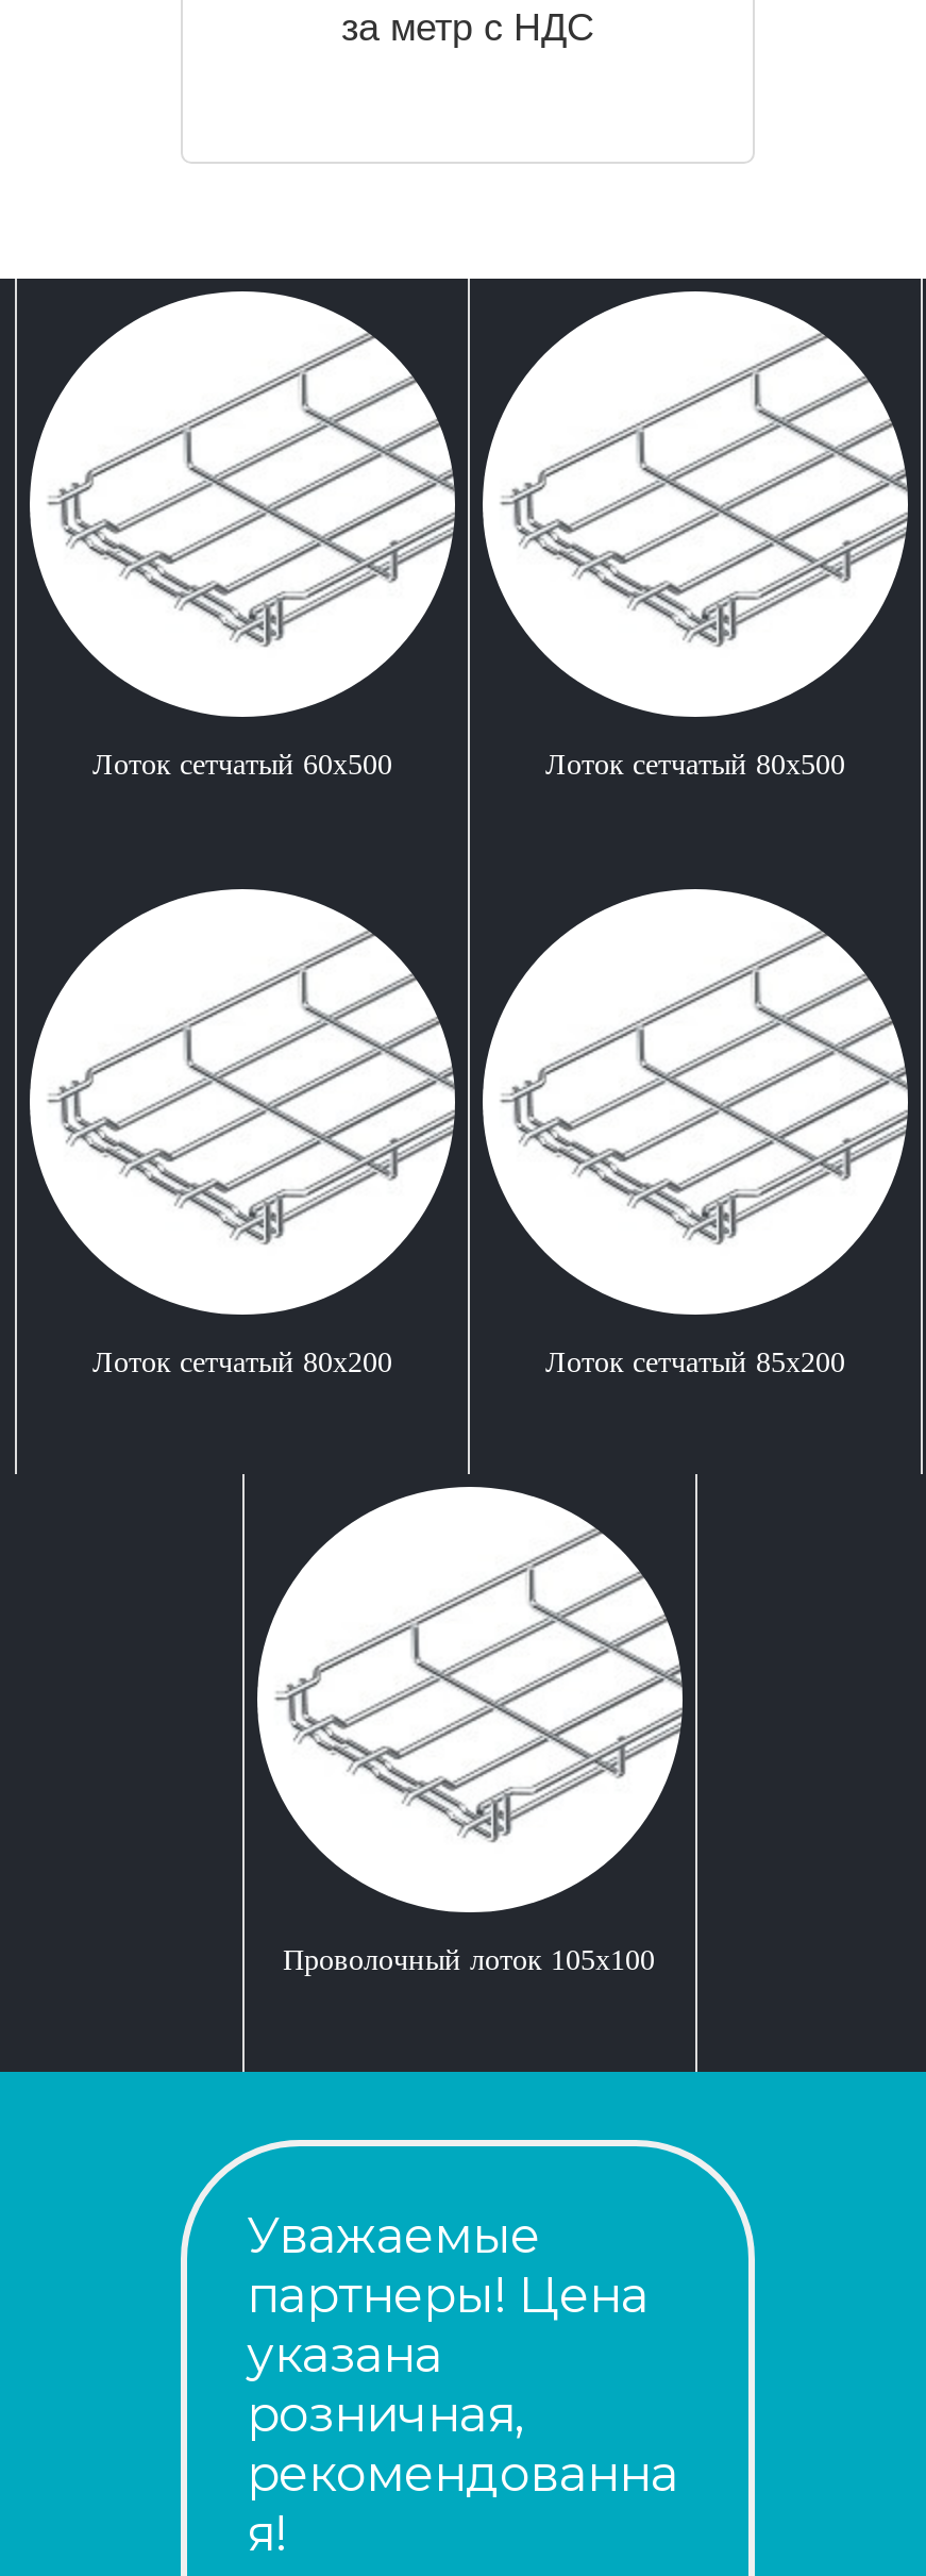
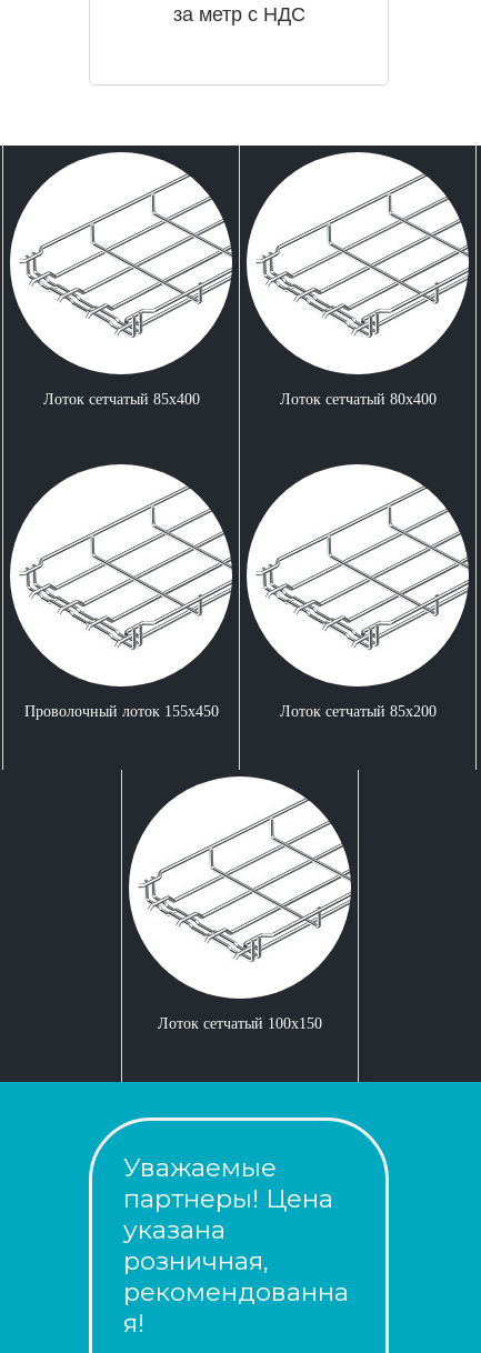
[92,748,845,780] Лоток сетчатый 60x500 | Лоток сетчатый 80x500 -> [43,391,436,407] Лоток сетчатый 85x400 | Лоток сетчатый 80x400
[92,1346,392,1378] Лоток сетчатый 80x200 -> [24,703,218,719] Проволочный лоток 155x450
[283,1944,655,1976] Проволочный лоток 105x100 -> [157,1015,322,1032] Лоток сетчатый 100x150

